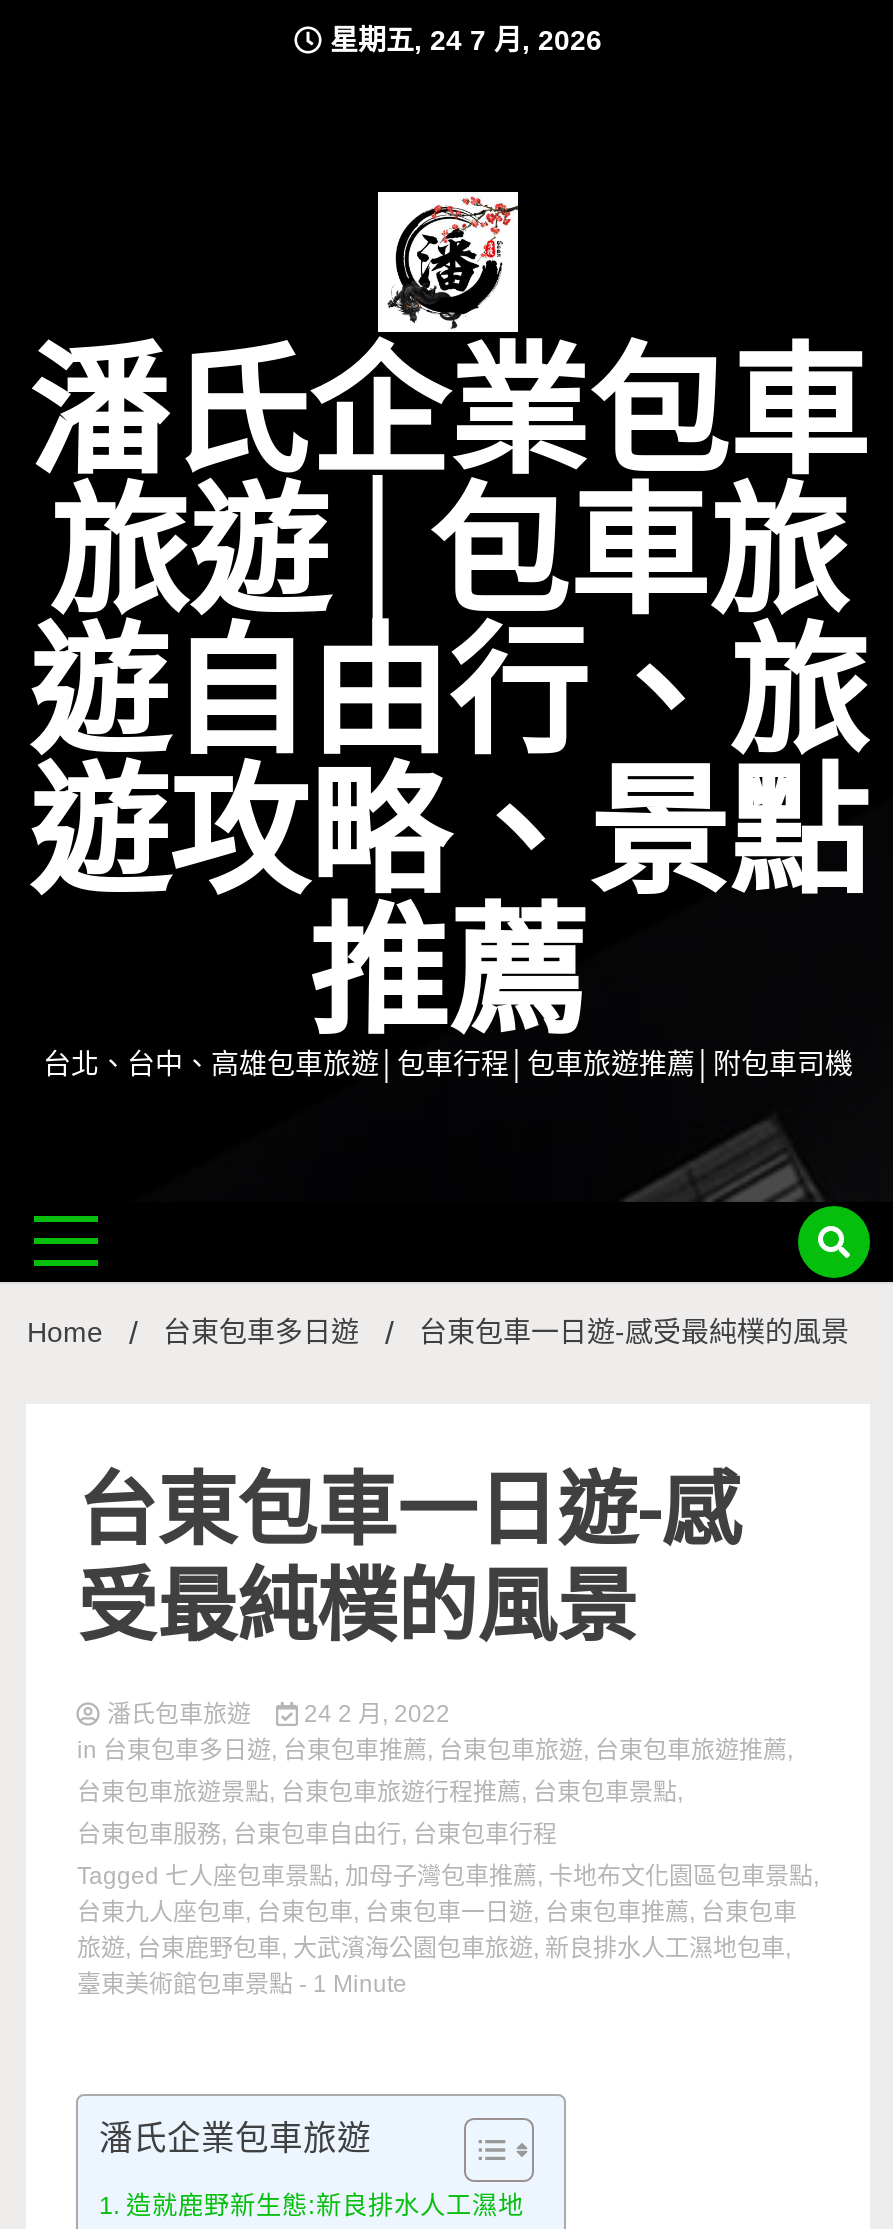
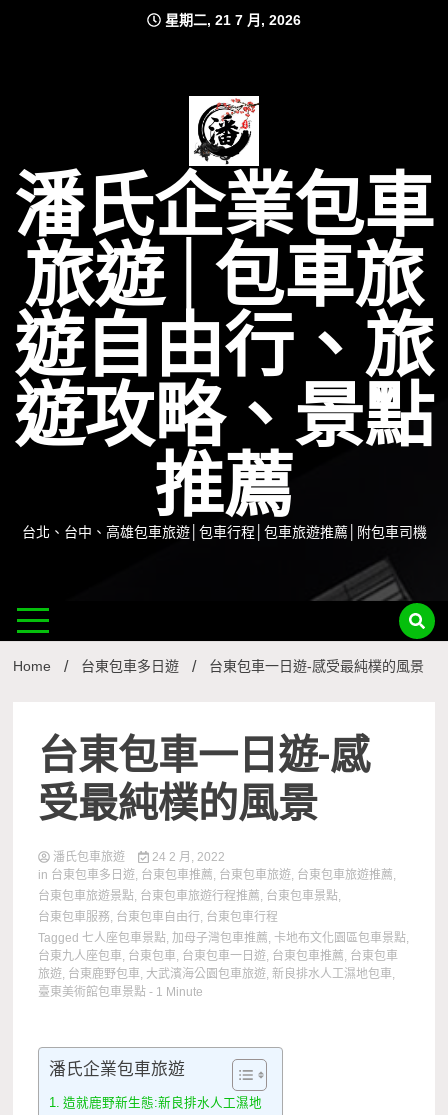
[322,24,602,56] 星期五, 24 7 月, 2026 -> [161,12,301,28] 星期二, 21 7 月, 2026

